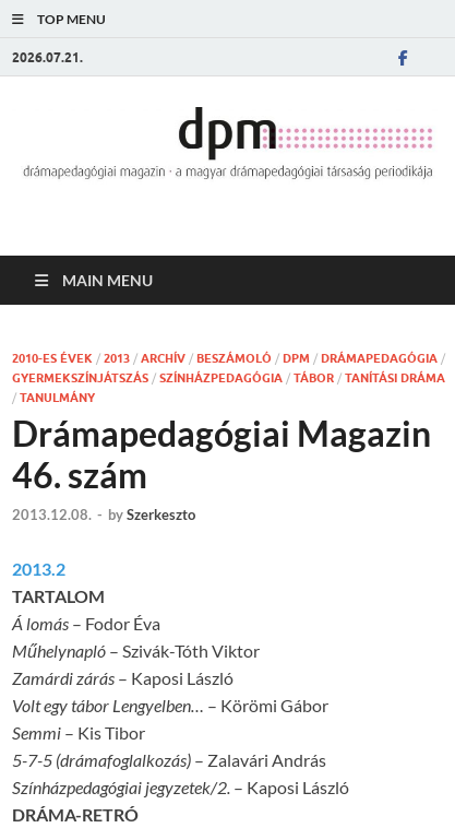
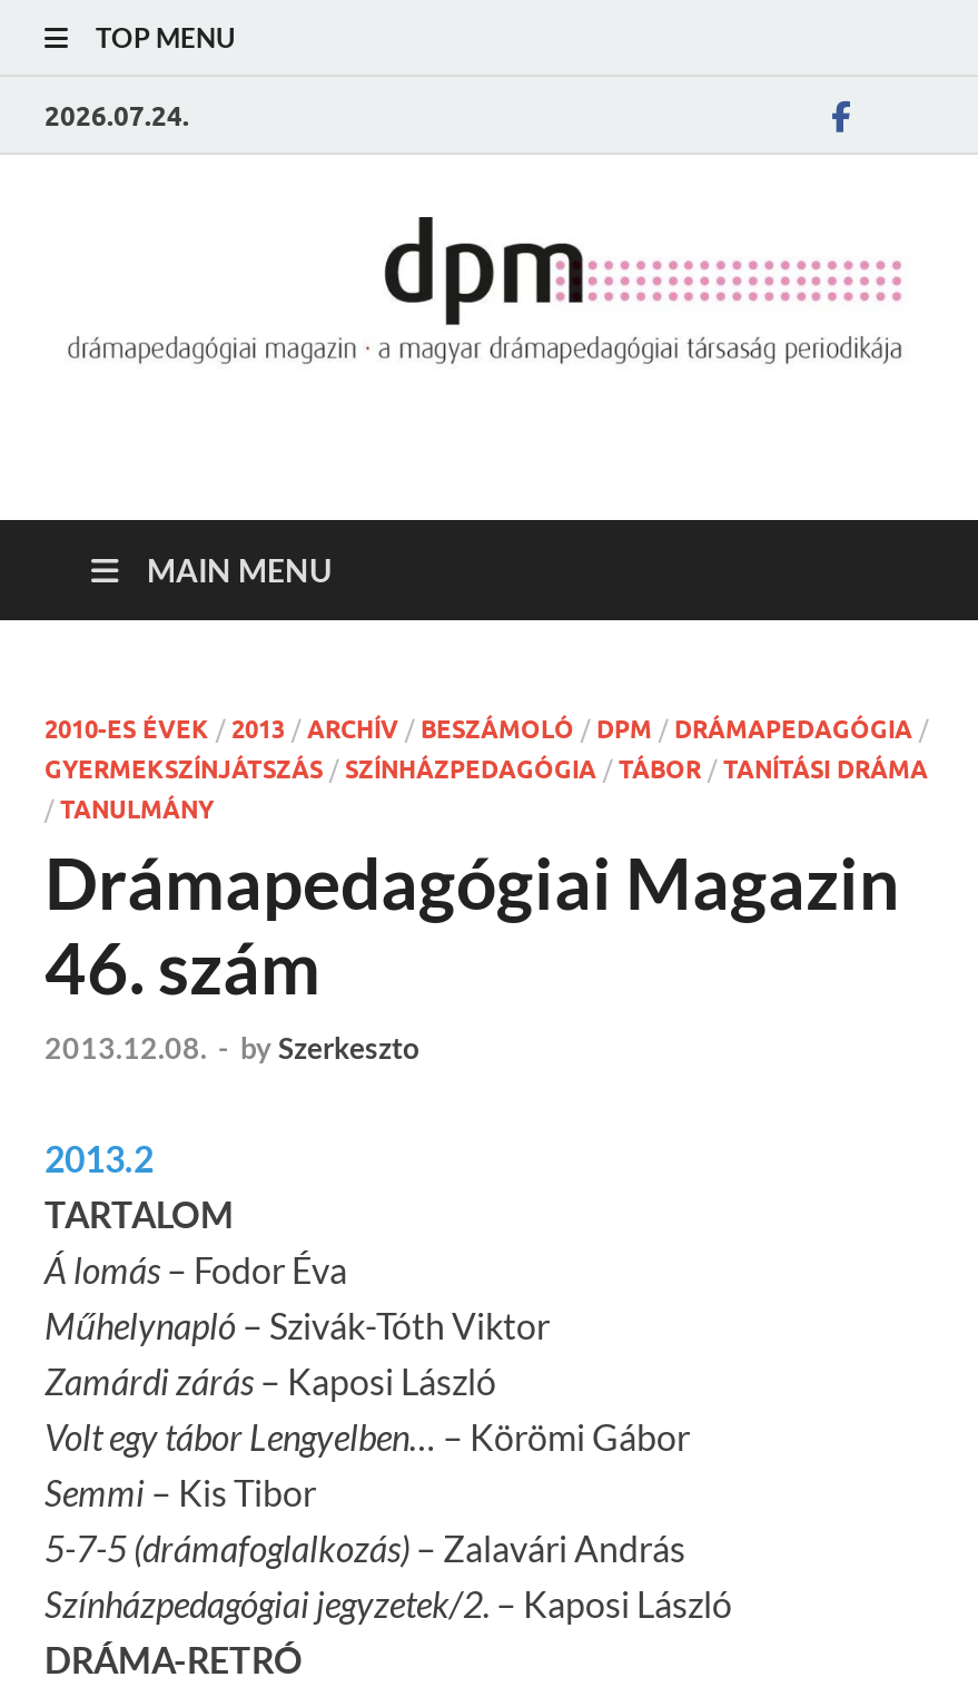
[12,49,83,65] 2026.07.21. -> [45,98,189,131] 2026.07.24.

